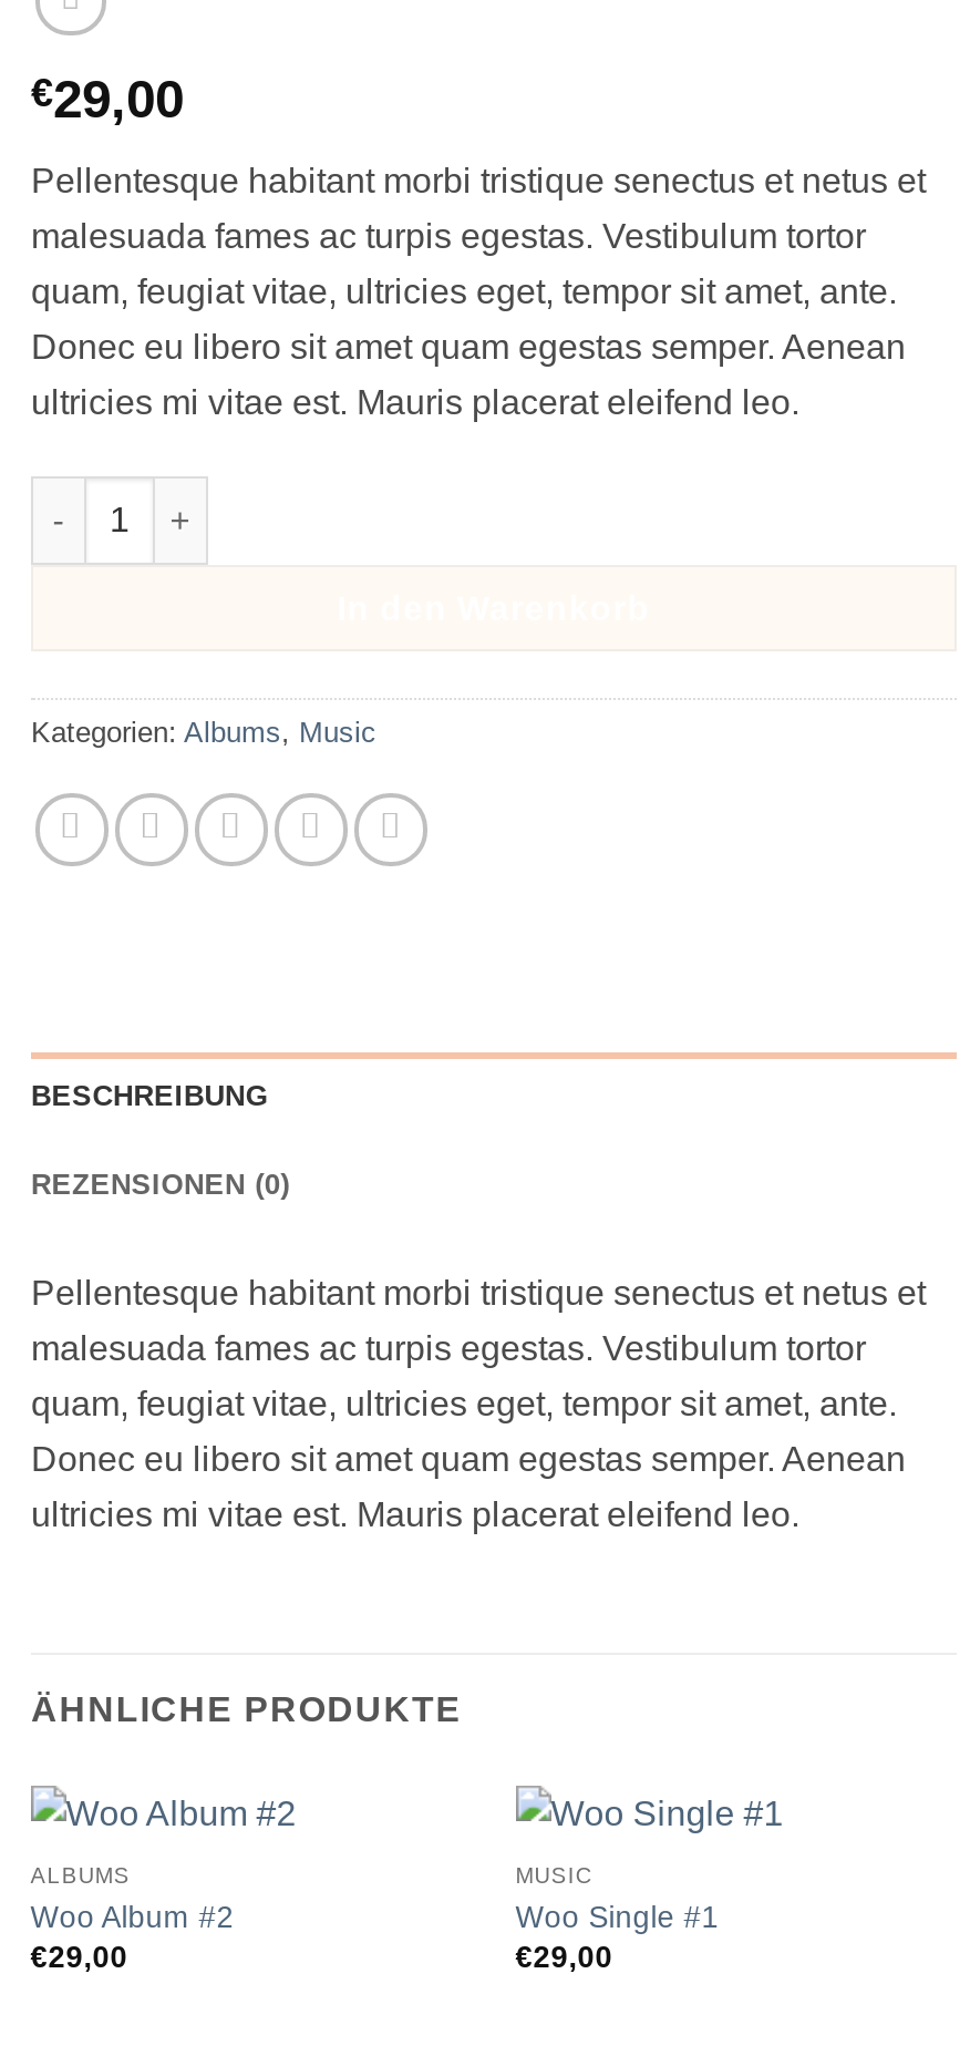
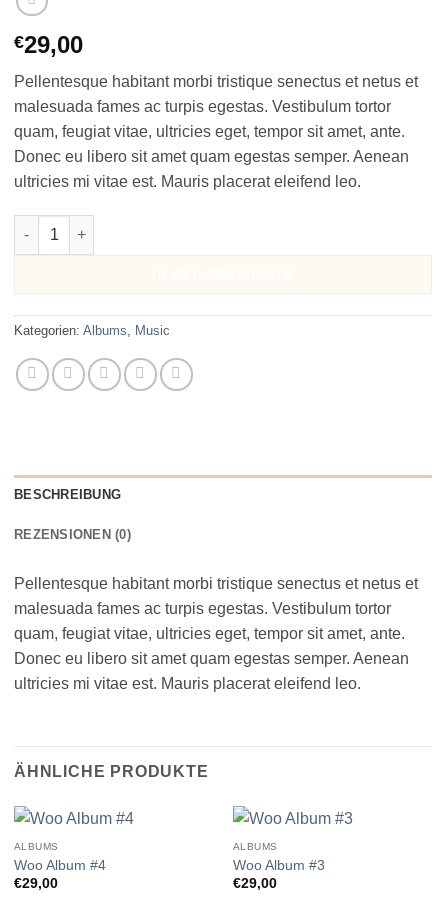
[516,1864,719,1933] MUSIC | Woo Single #1 -> [233,841,325,873] ALBUMS | Woo Album #3
[31,1900,234,1933] Woo Album #2 -> [14,858,106,873] Woo Album #4

